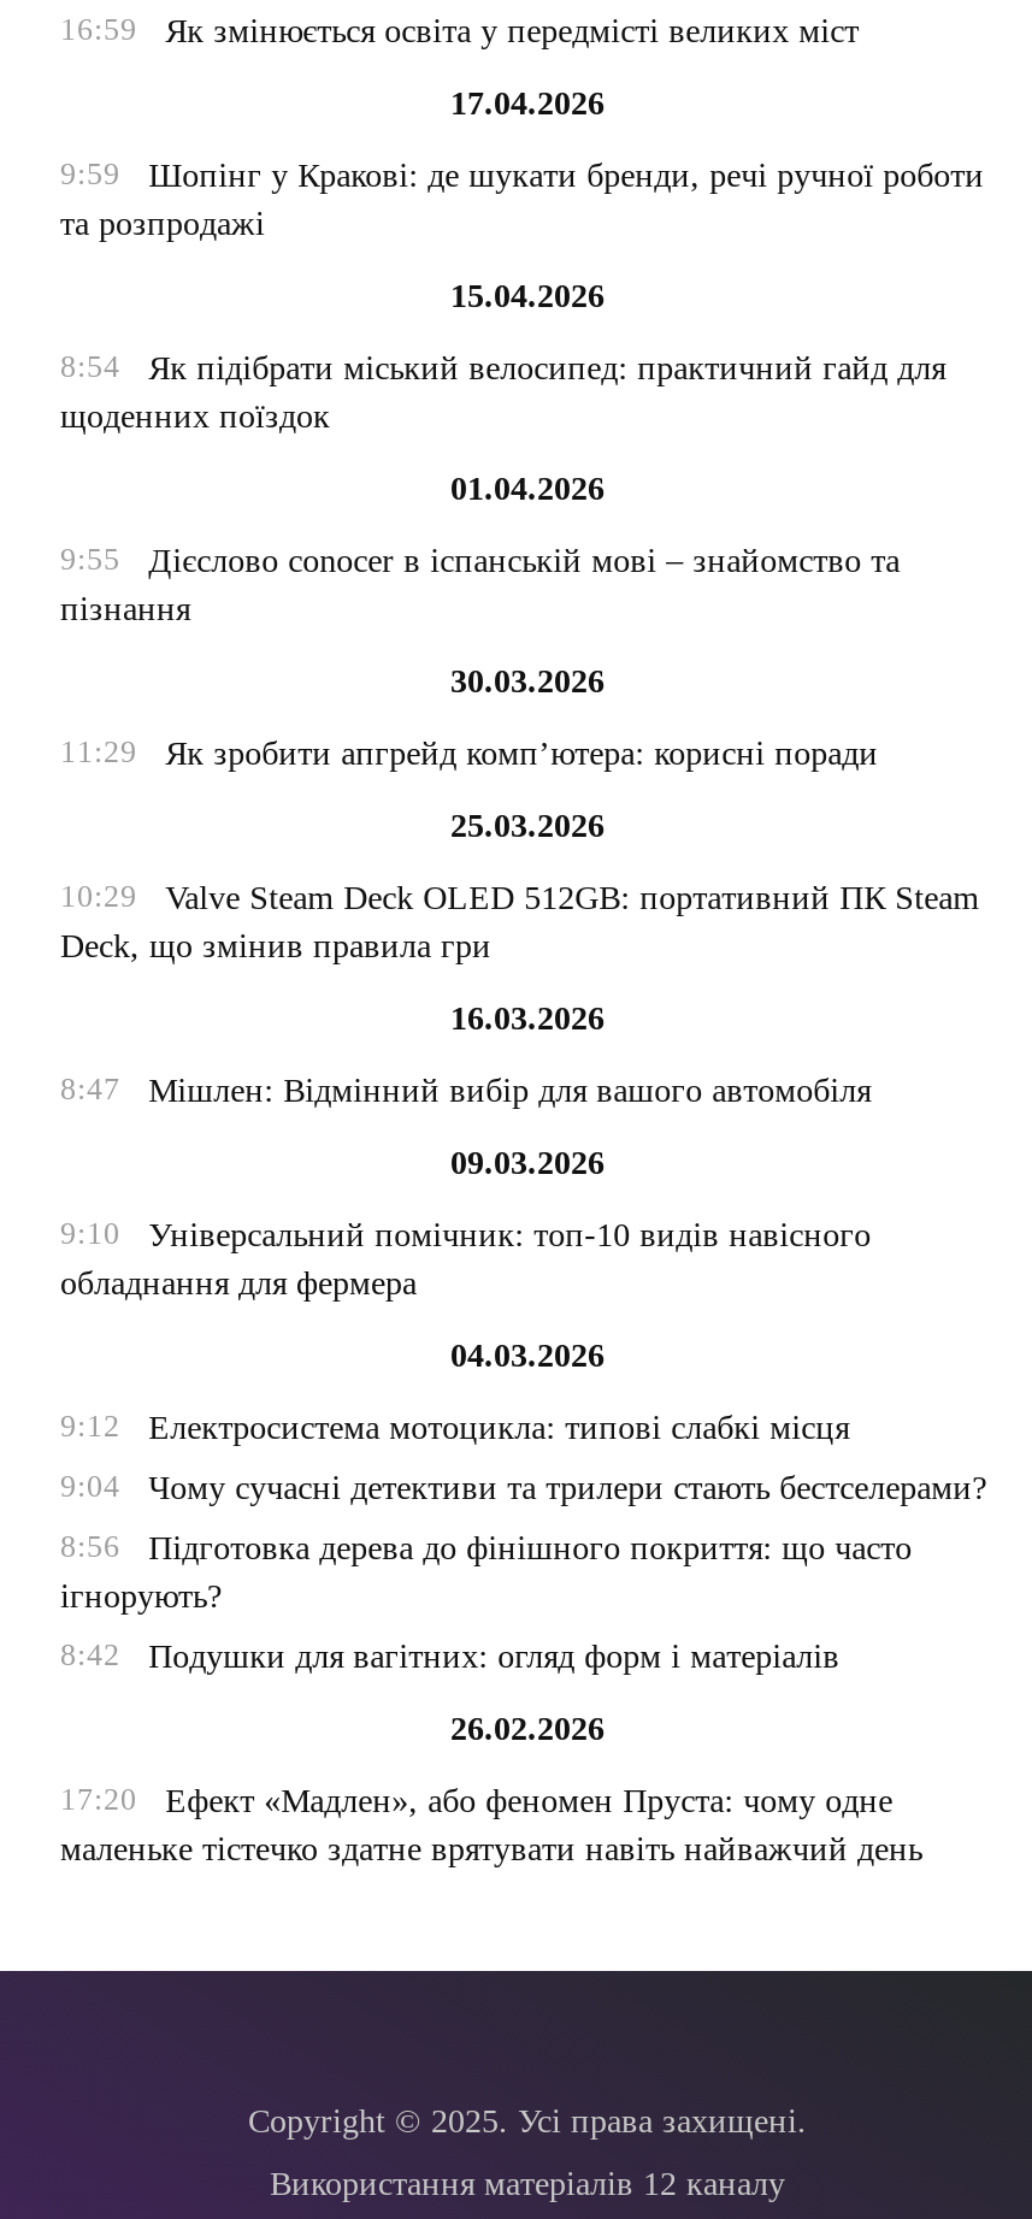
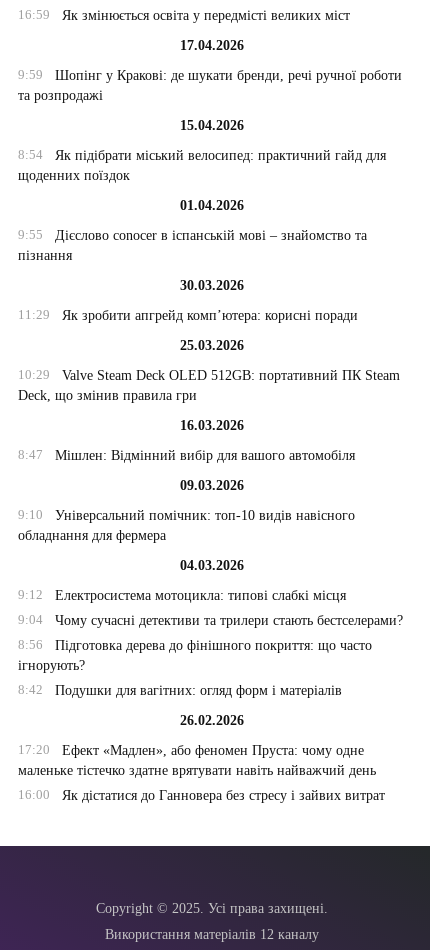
none -> [18,787,385,803] 16:00 | Як дістатися до Ганновера без стресу і зайвих витрат

